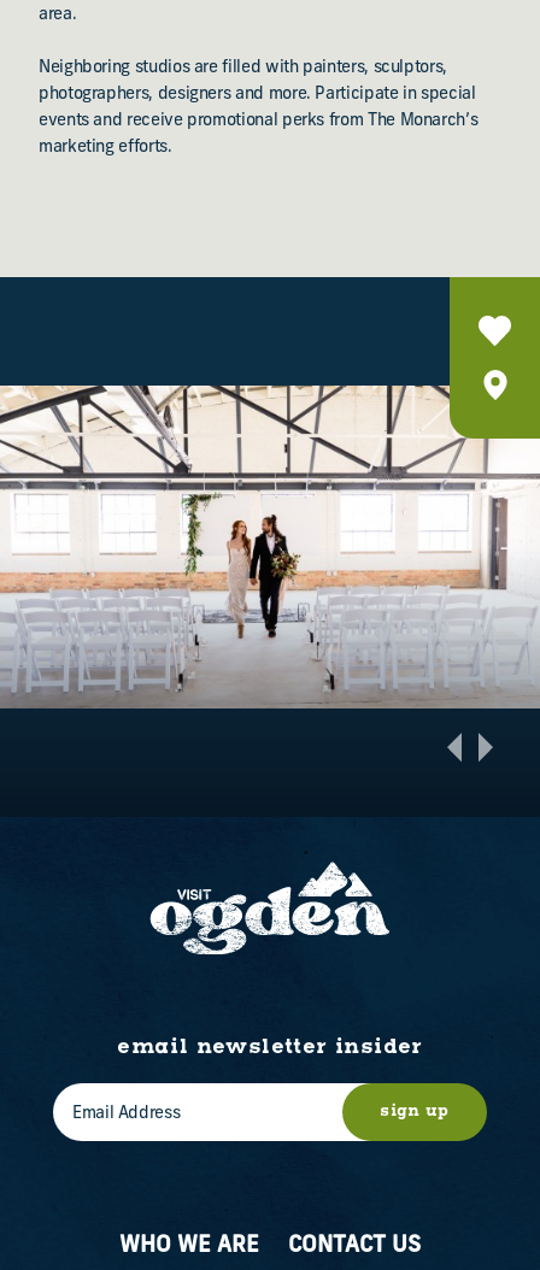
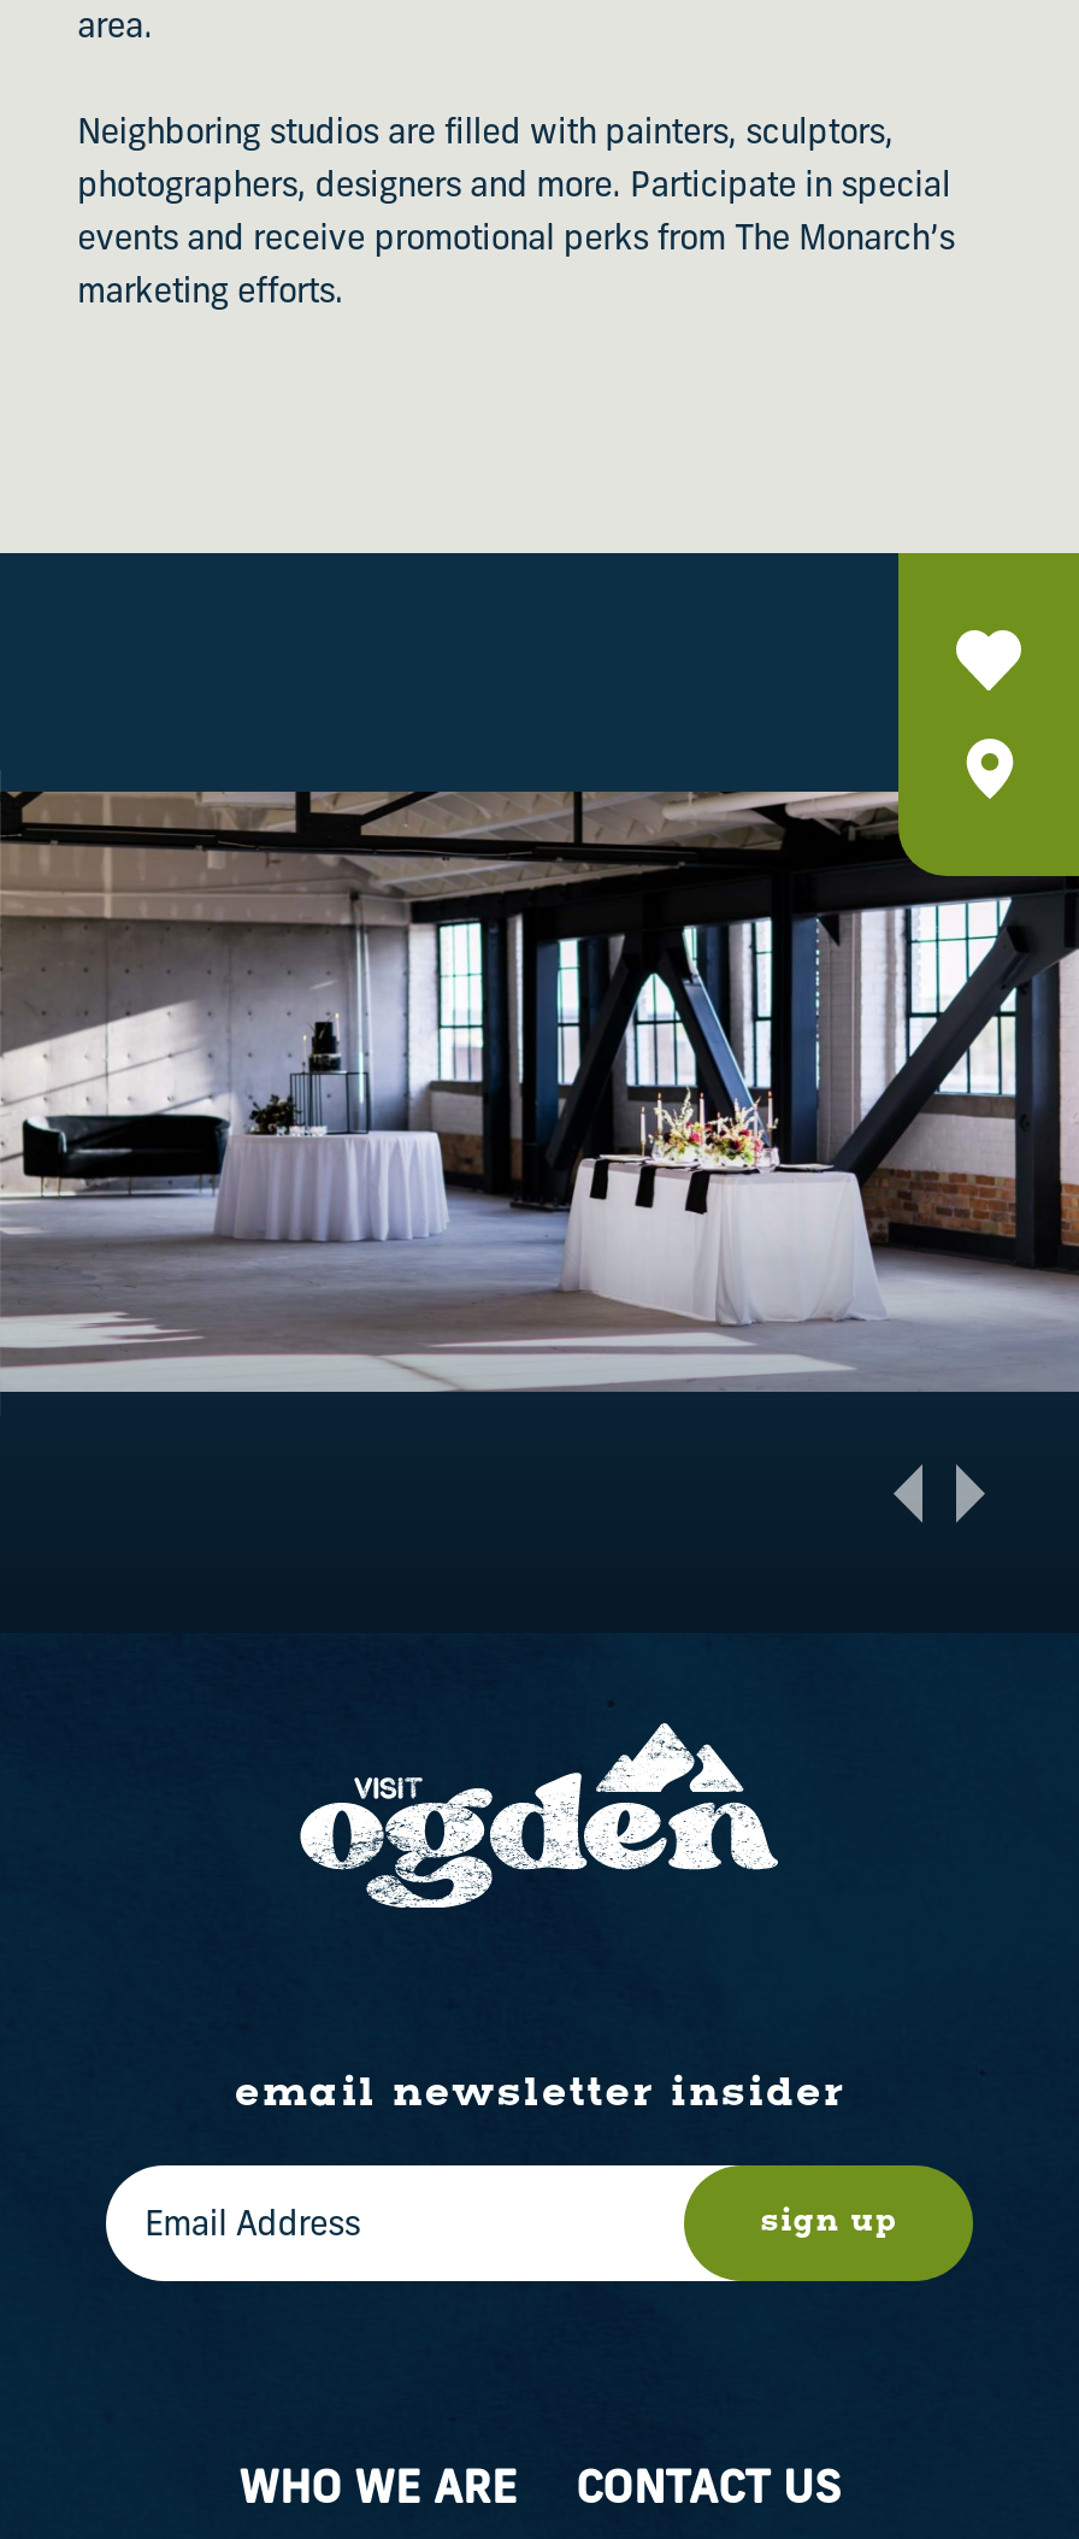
[4,384,536,710] [image] -> [7,770,1072,1416] [image]

